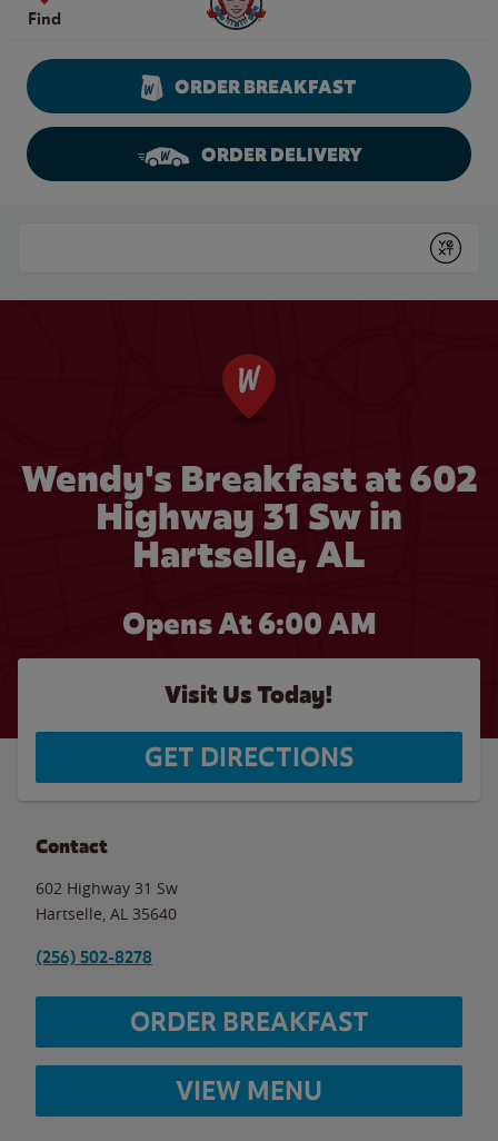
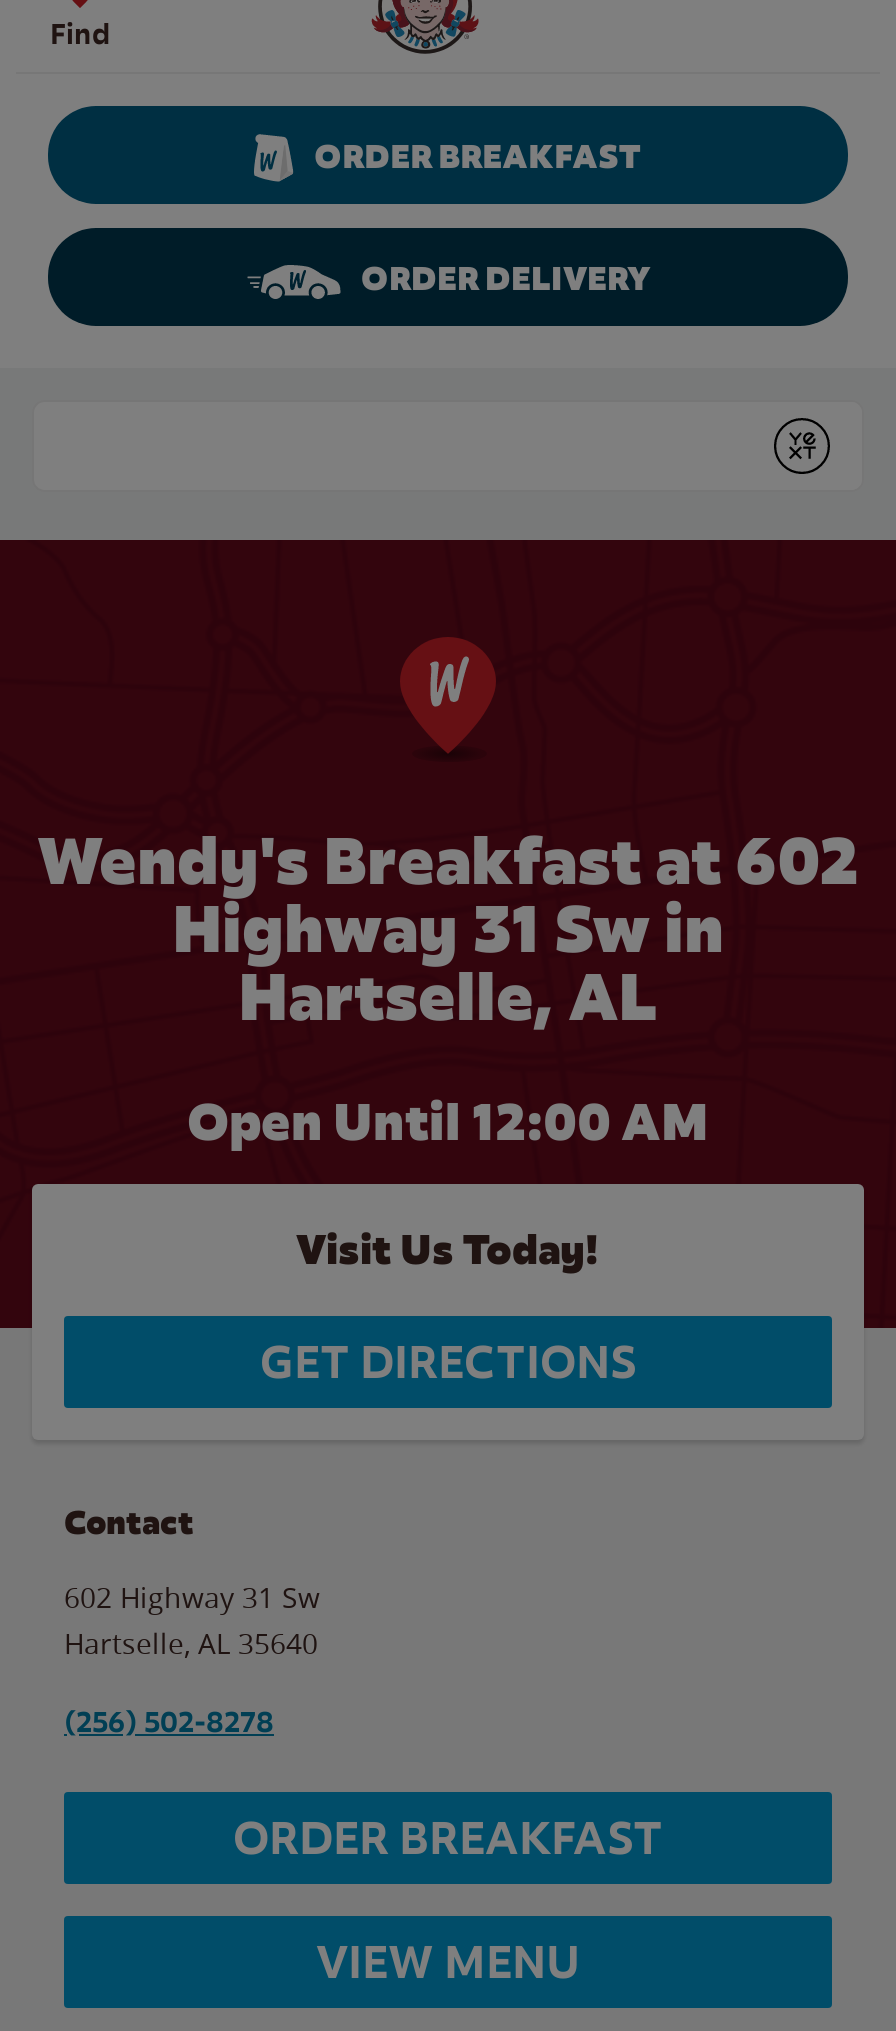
[122,605,376,643] Opens At 6:00 AM -> [187,1088,709,1156] Open Until 12:00 AM

